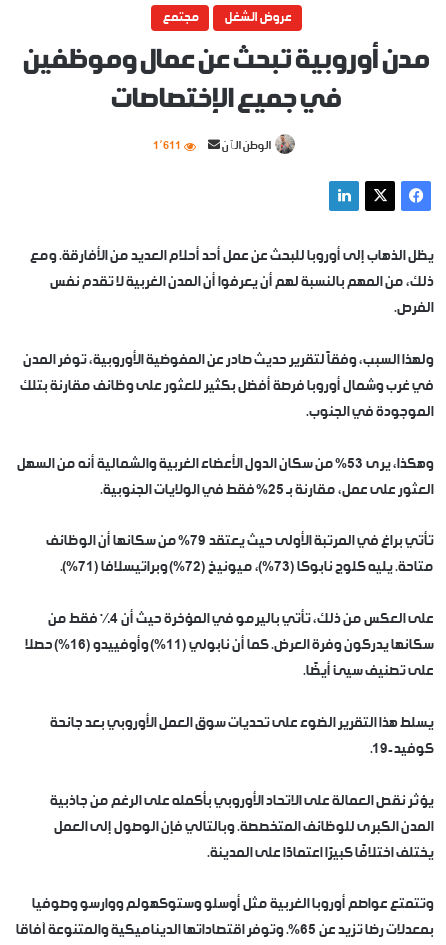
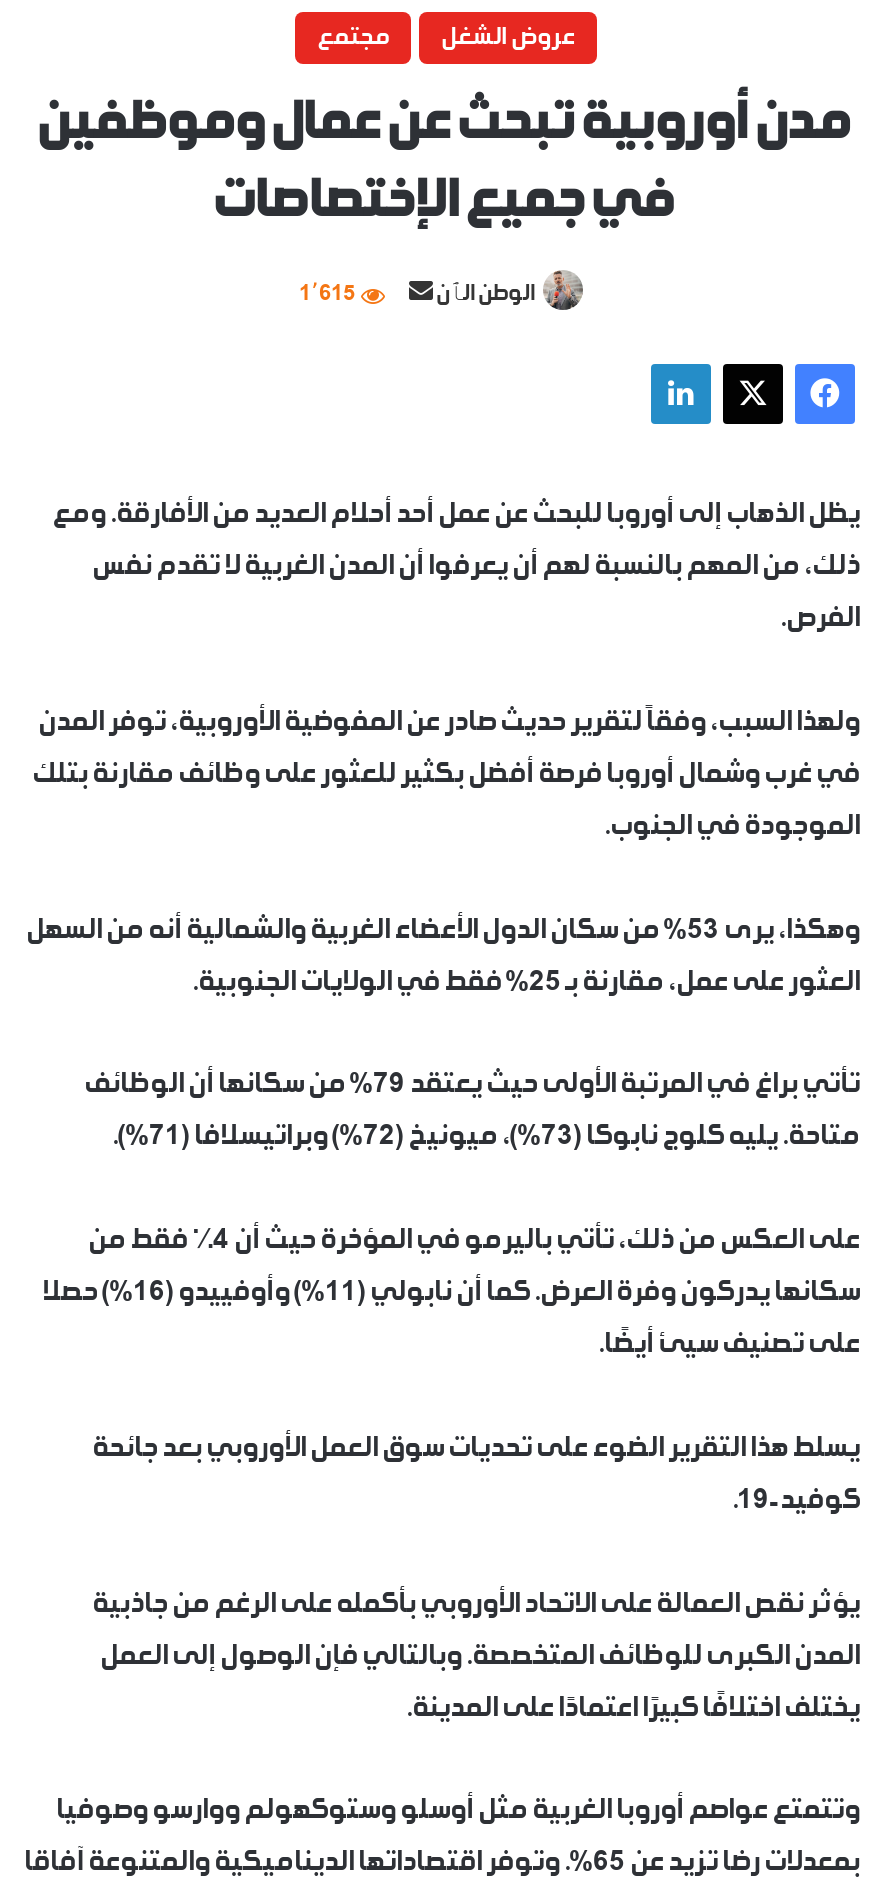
[153,140,181,153] 1٬611 -> [299,282,355,308] 1٬615

